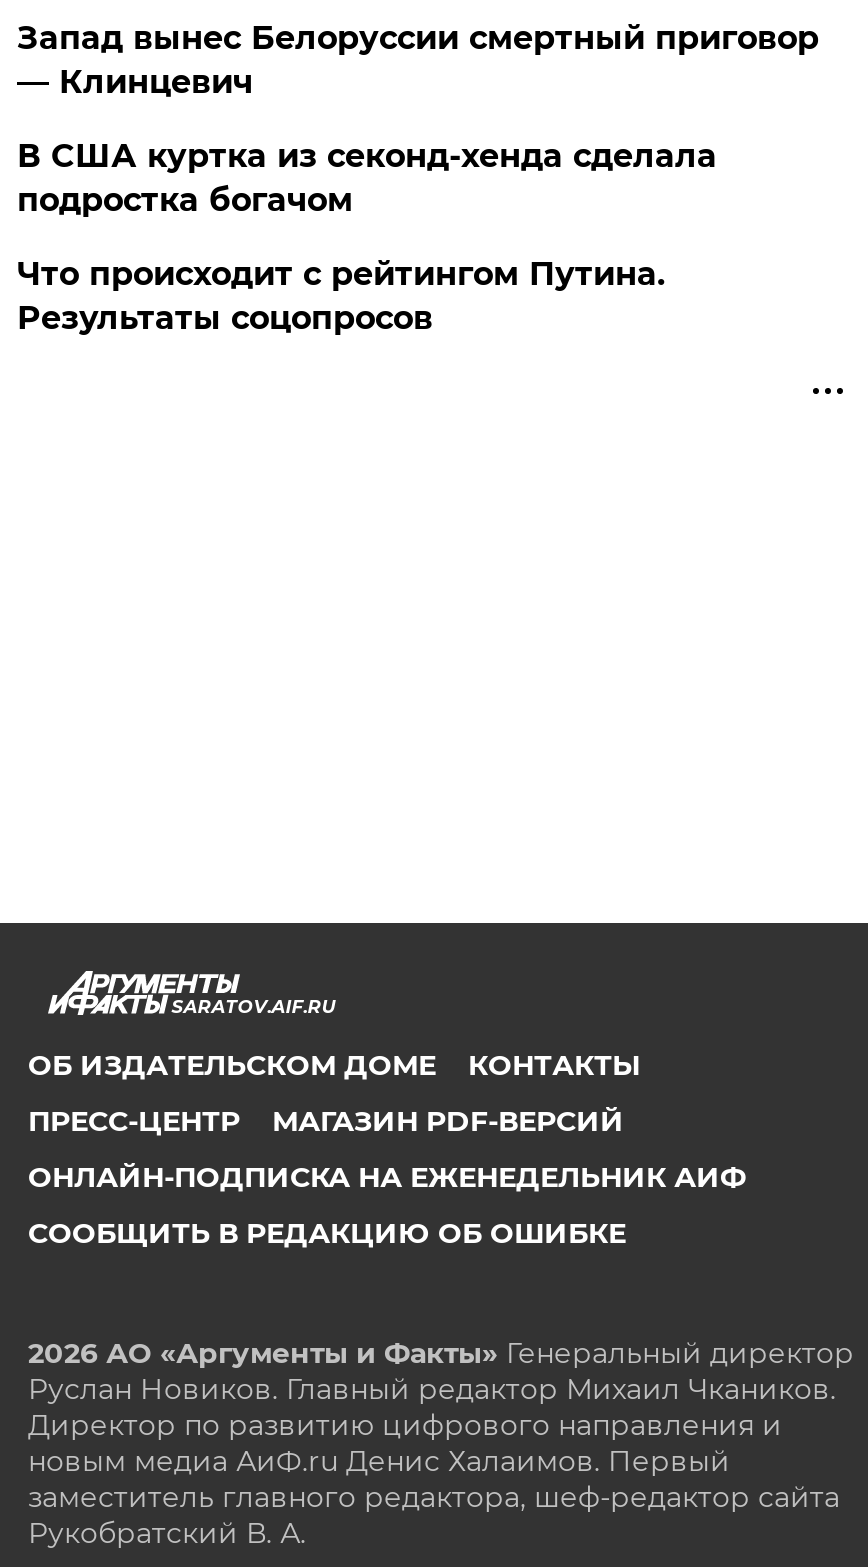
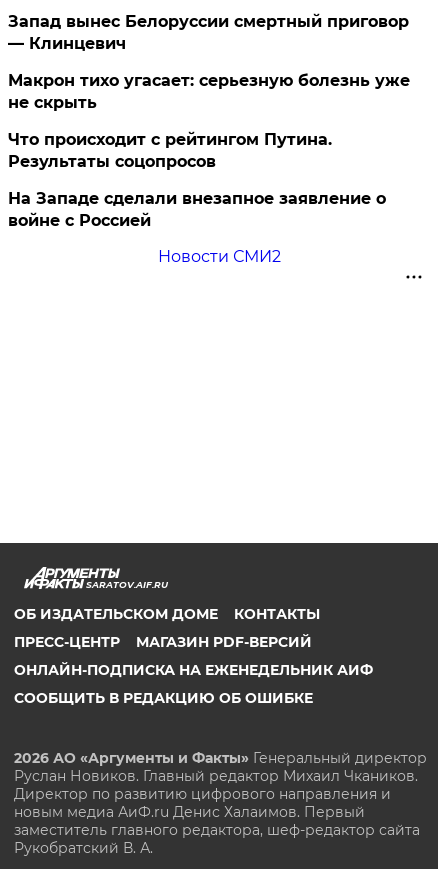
[17,137,717,219] В США куртка из секонд-хенда сделала | подростка богачом -> [8,71,410,112] Макрон тихо угасает: серьезную болезнь уже | не скрыть
none -> [8,189,386,266] На Западе сделали внезапное заявление о | войне с Россией | Новости СМИ2

